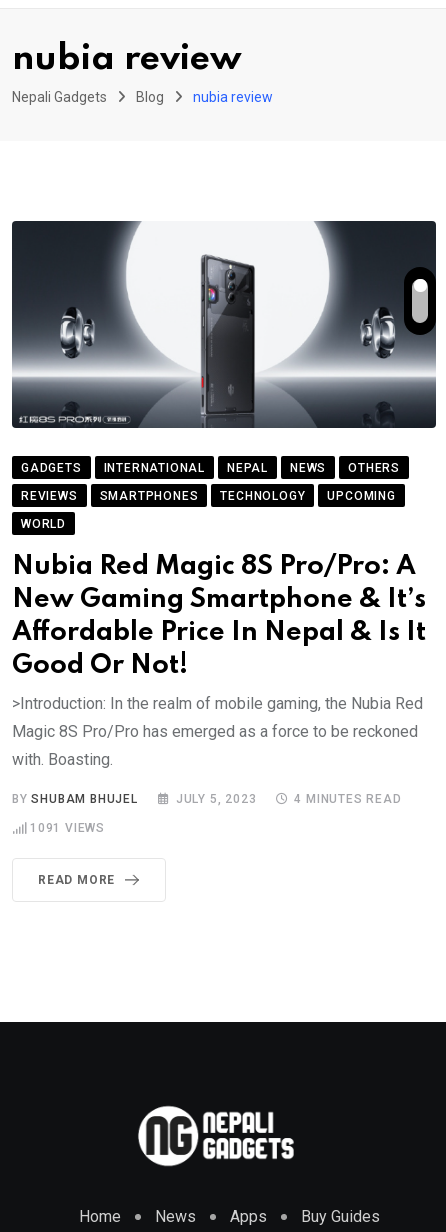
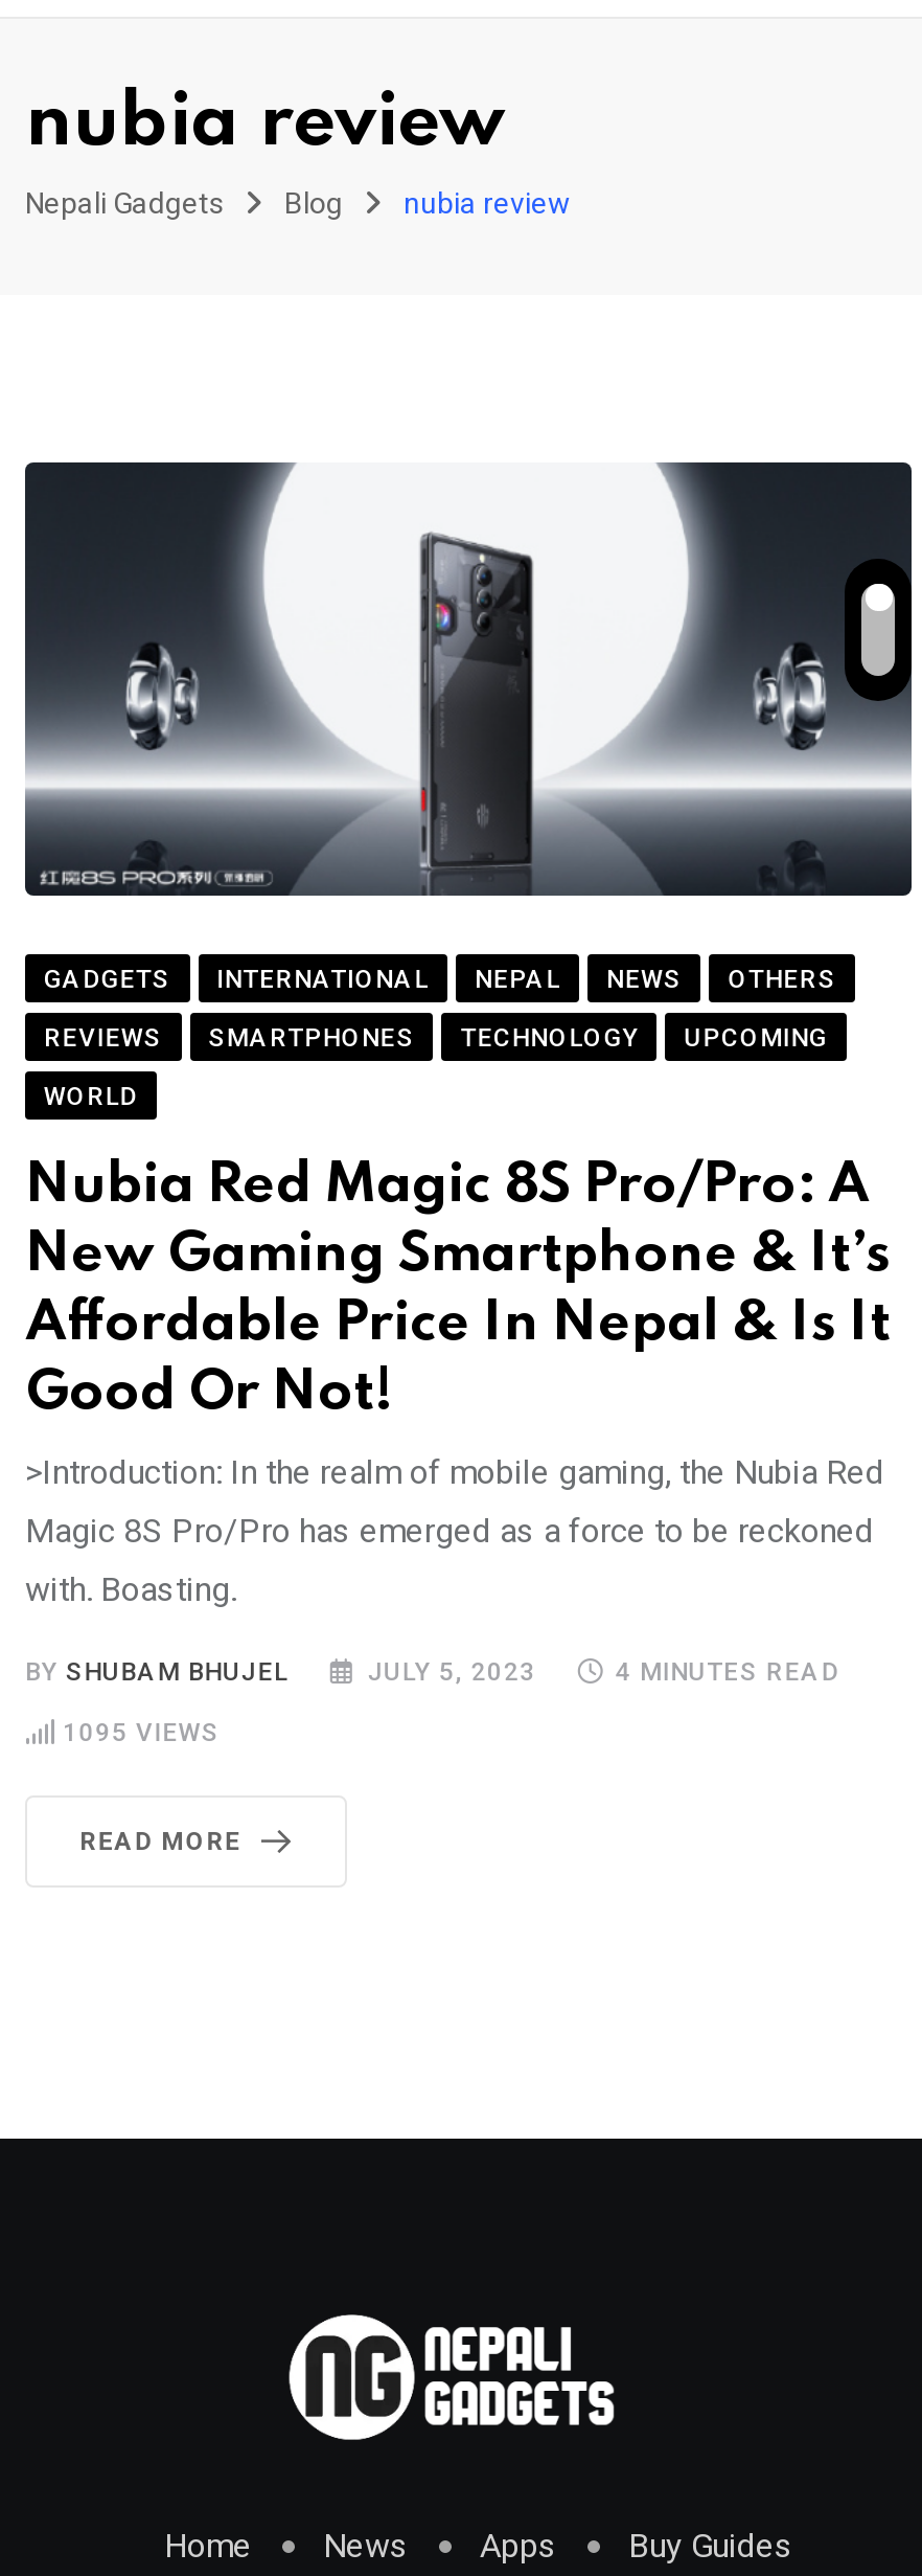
[30,821,105,835] 1091 VIEWS -> [63,1718,220,1747] 1095 VIEWS

